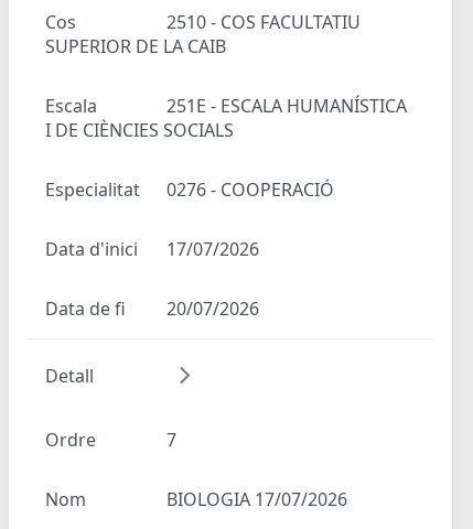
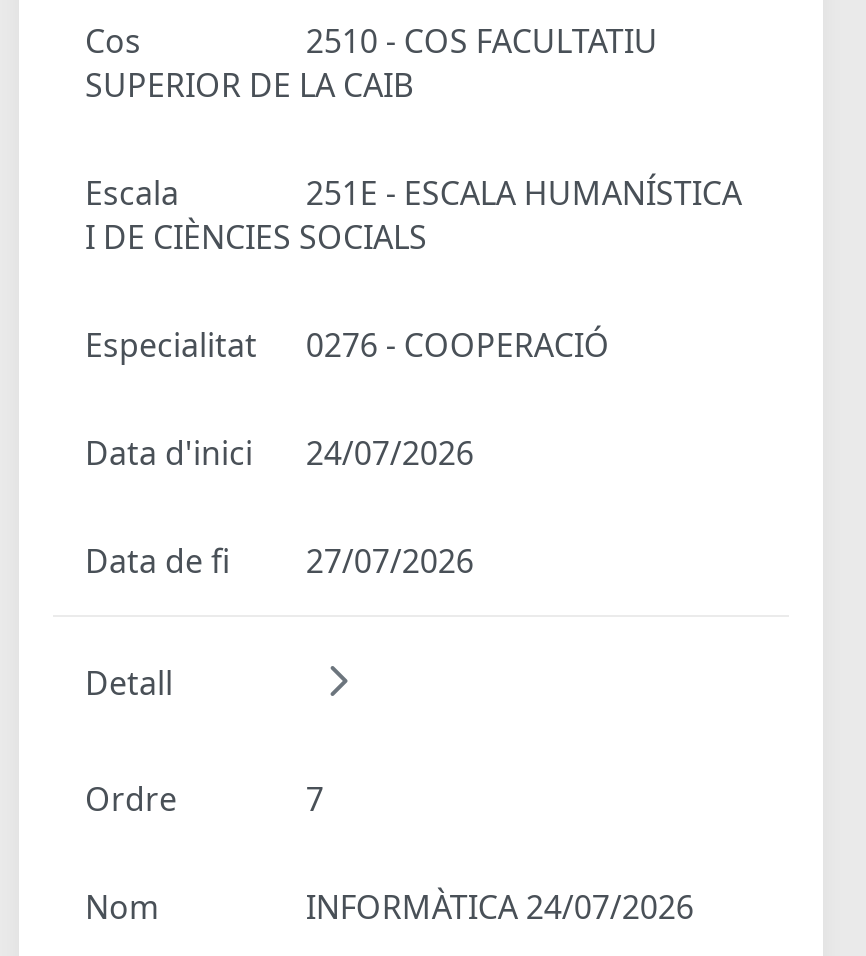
[45,237,260,261] Data d'inici 17/07/2026 -> [85,431,474,475] Data d'inici 24/07/2026
[45,296,260,321] Data de fi 20/07/2026 -> [85,539,474,583] Data de fi 27/07/2026
[167,487,348,511] BIOLOGIA 17/07/2026 -> [306,885,694,929] INFORMÀTICA 24/07/2026

